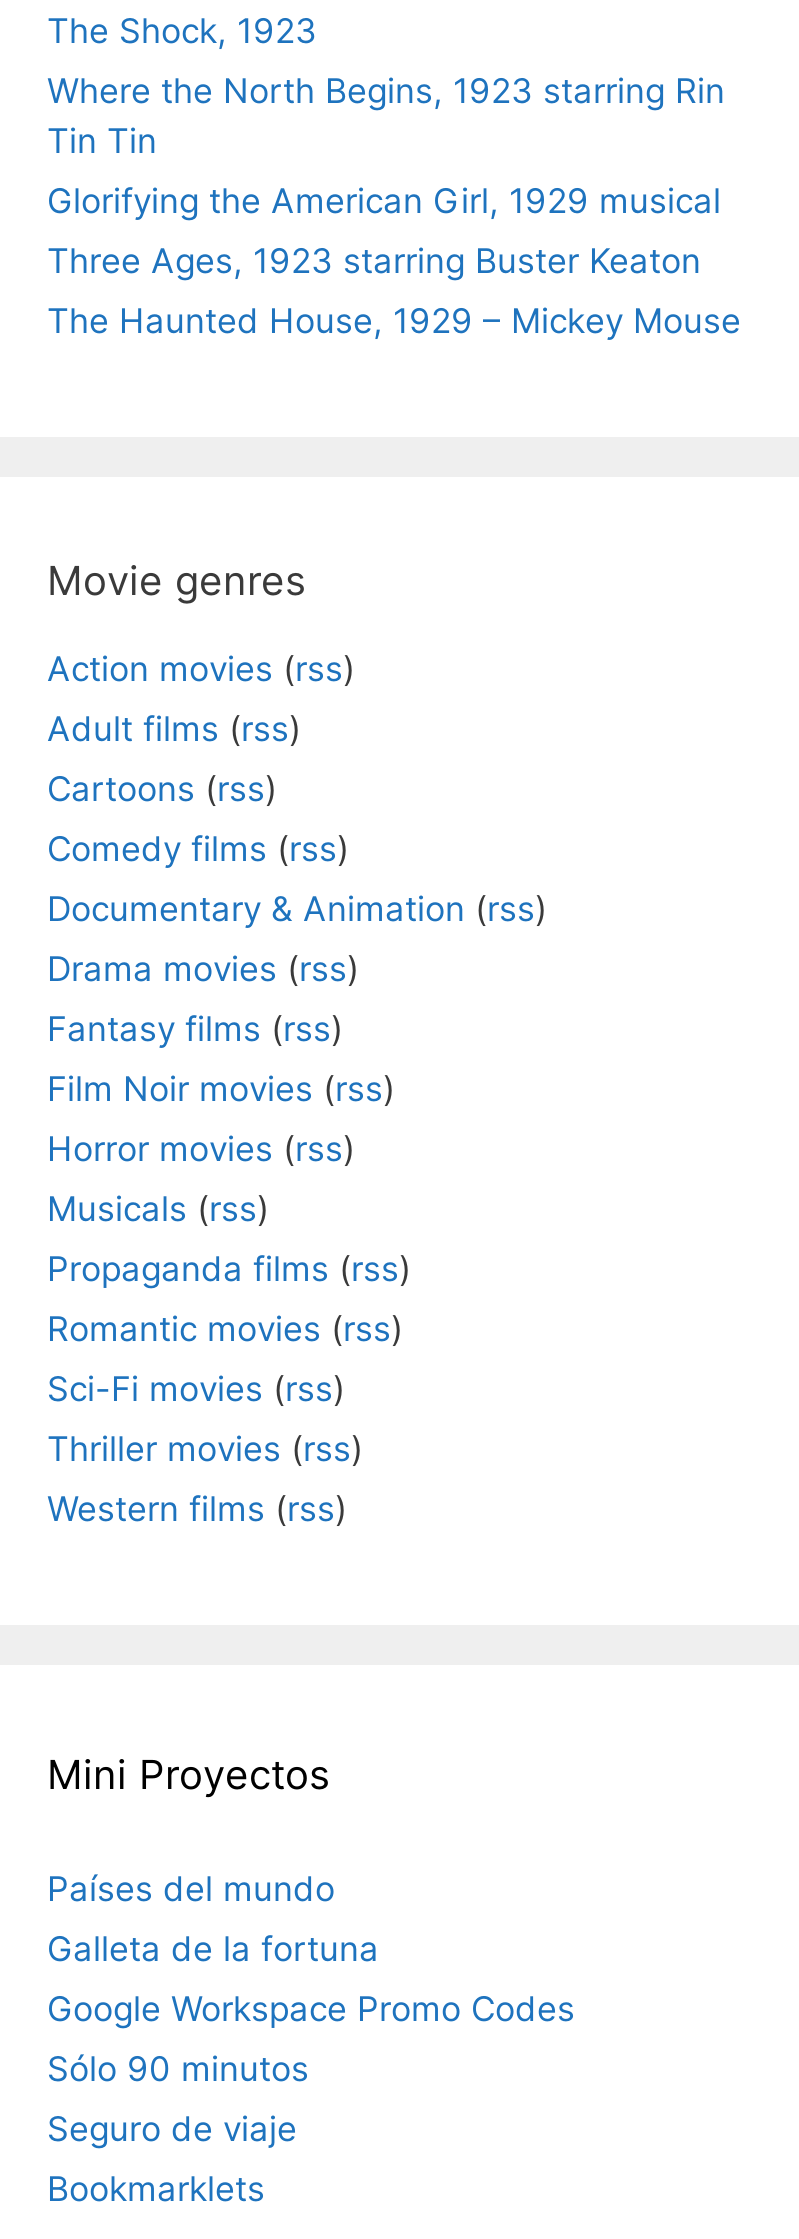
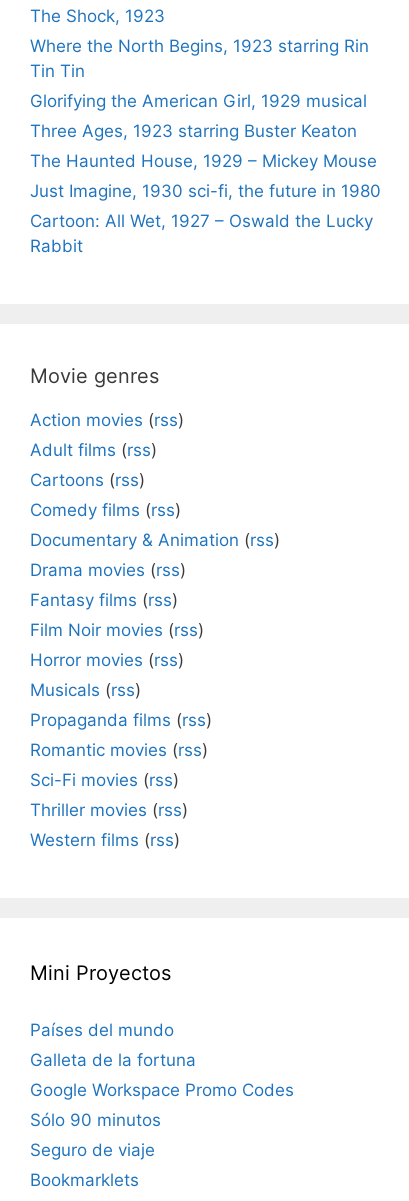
none -> [30,181,381,256] Just Imagine, 1930 sci-fi, the future in 1980 | Cartoon: All Wet, 1927 – Oswald the Lucky | Rabbit

